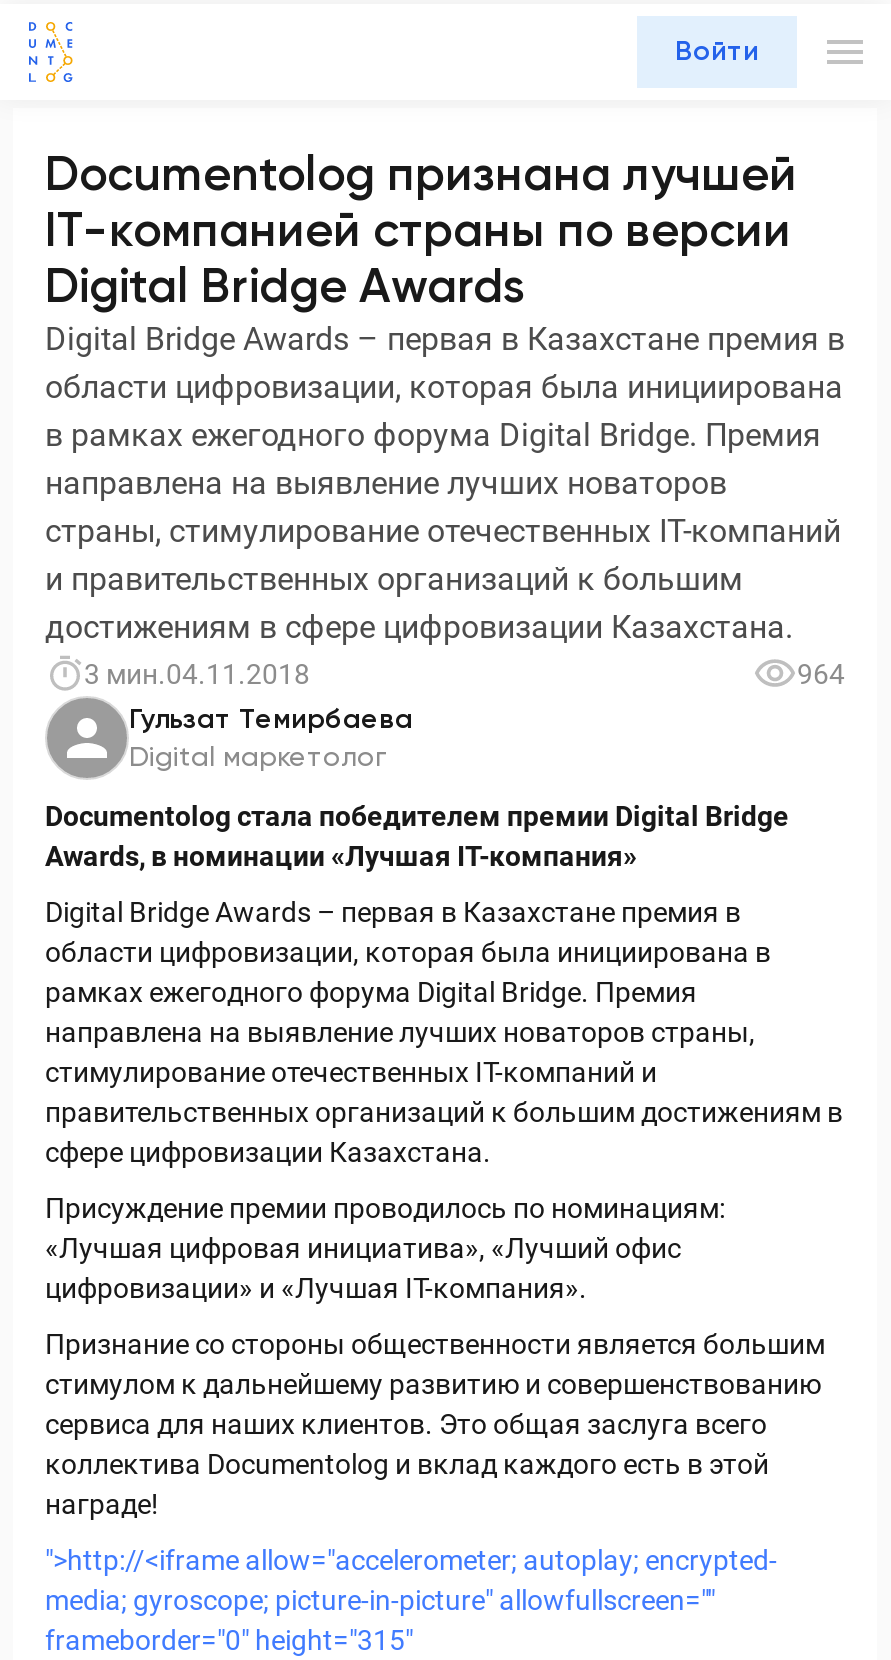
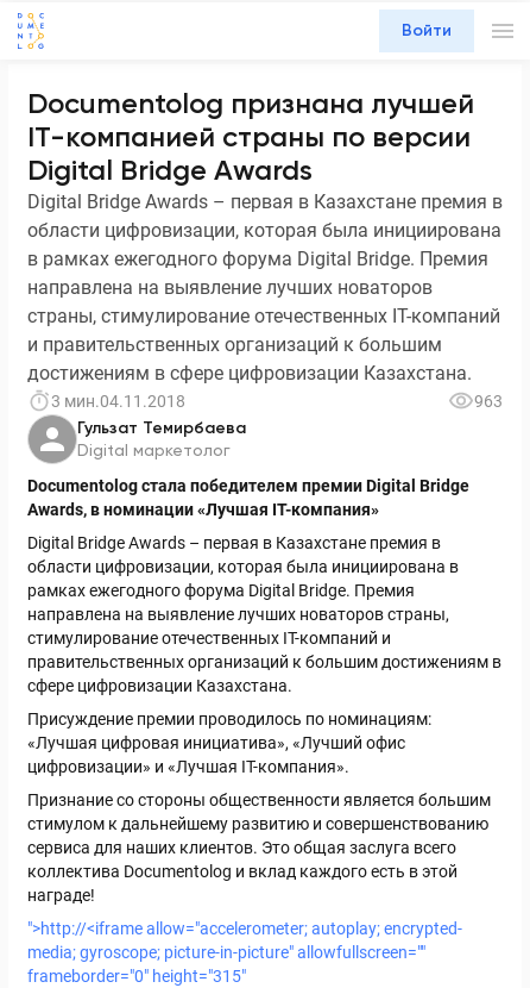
[797,658,845,690] 964 -> [474,392,503,411] 963

